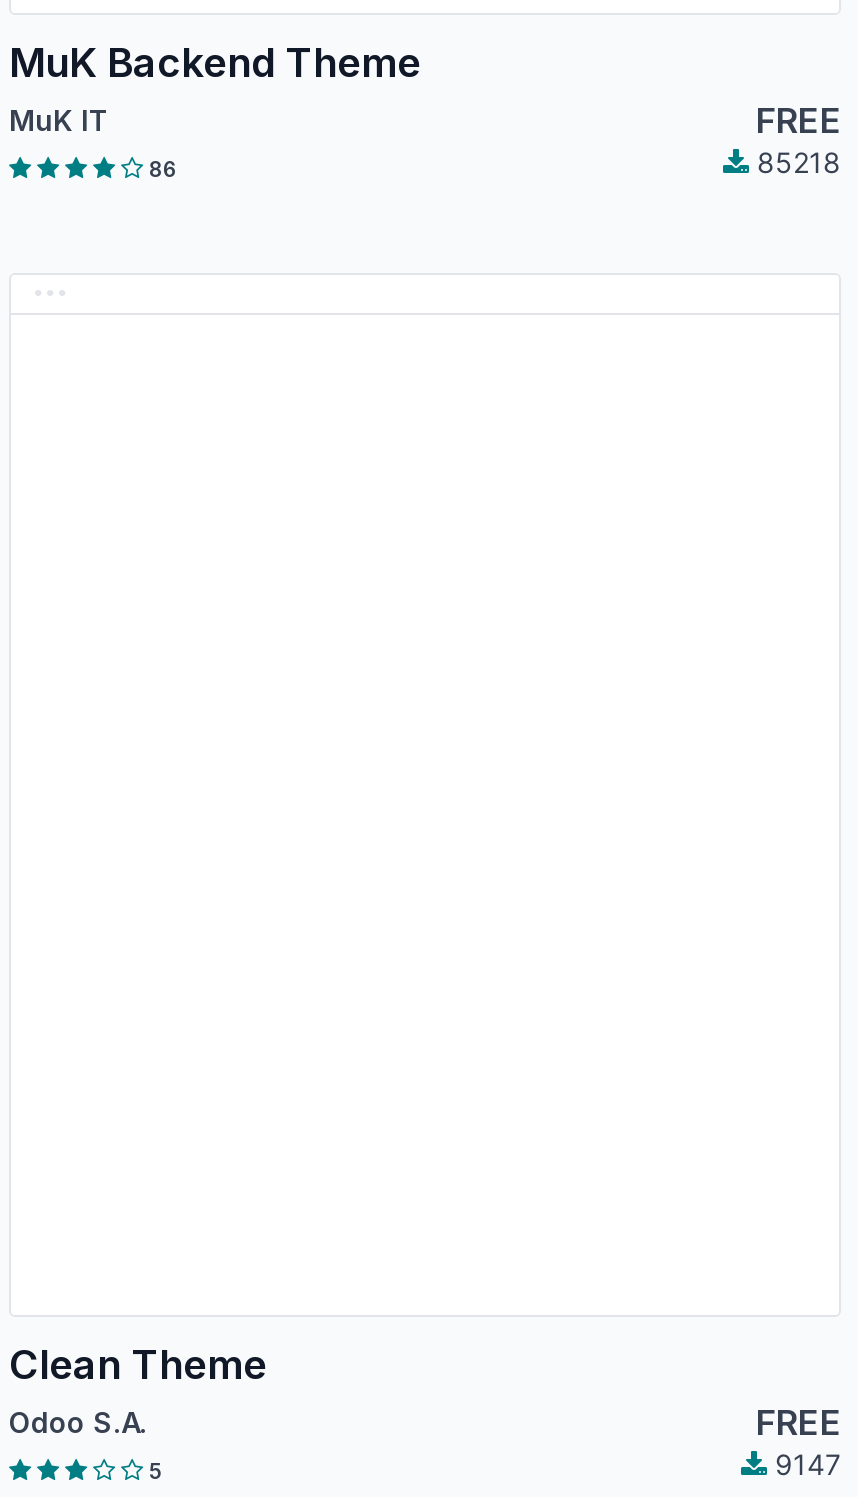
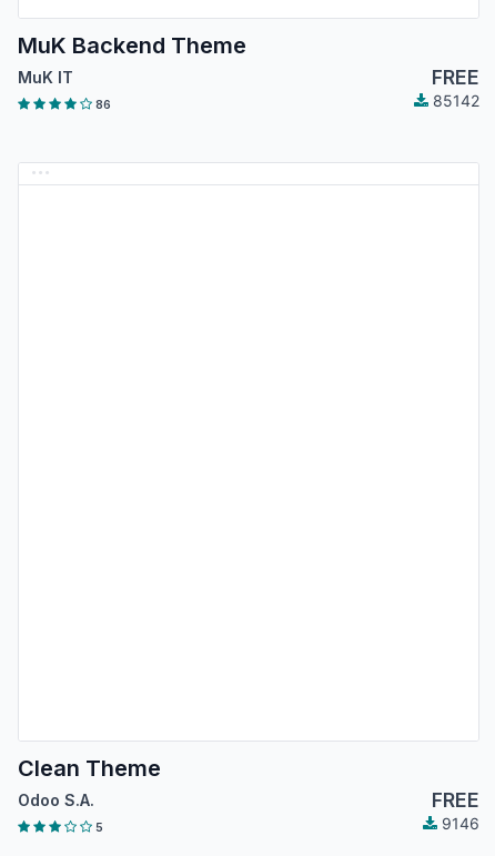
[749,145,841,179] 85218 -> [428,91,479,110] 85142
[767,1448,841,1482] 9147 -> [437,814,479,833] 9146

